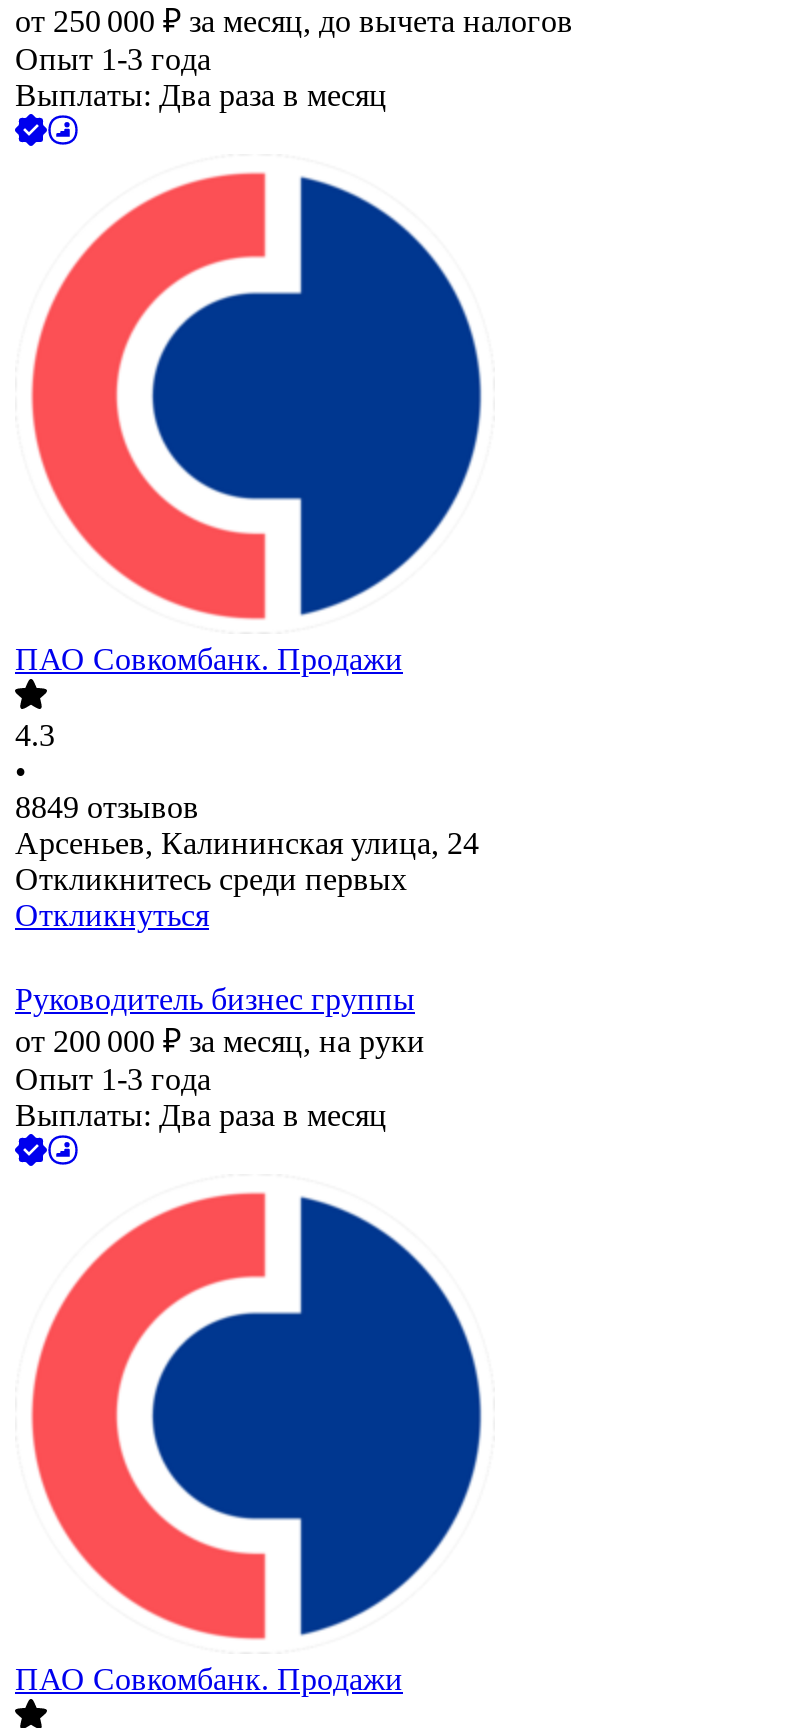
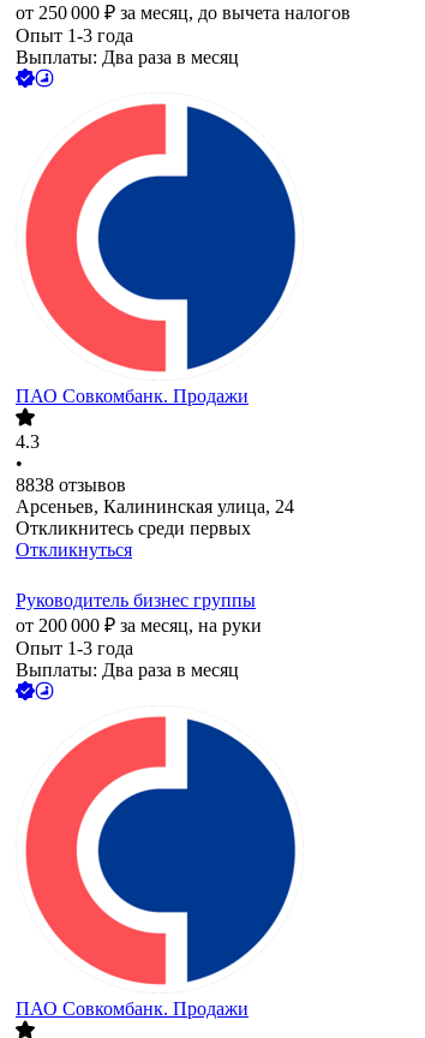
[15,791,199,825] 8849 отзывов -> [16,475,126,495] 8838 отзывов

